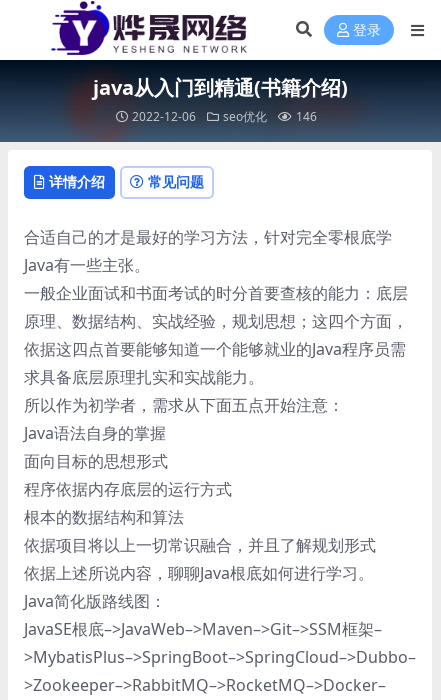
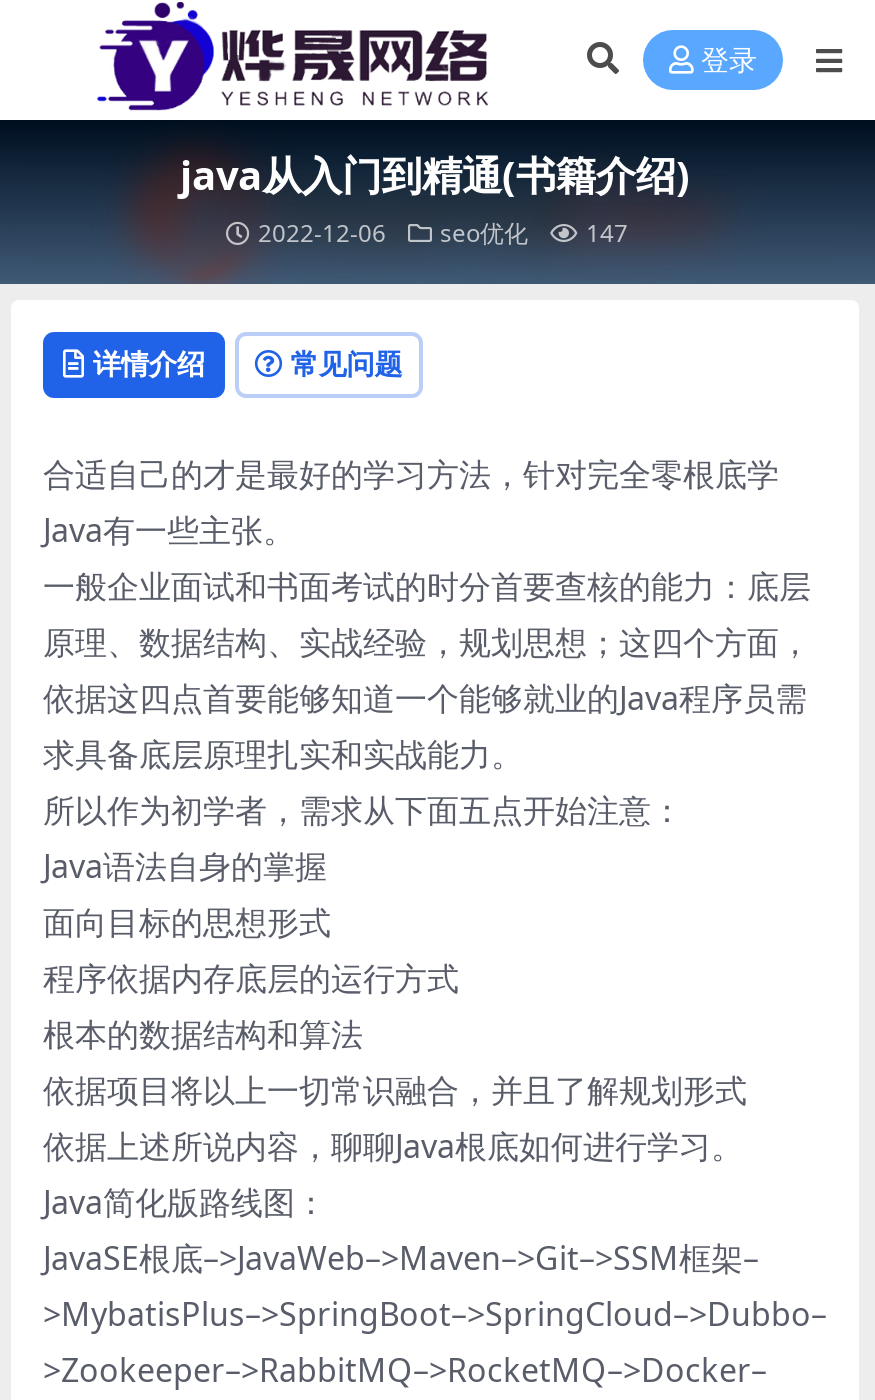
[131,108,316,125] 2022-12-06 seo优化 146 -> [258,216,628,250] 2022-12-06 seo优化 147

